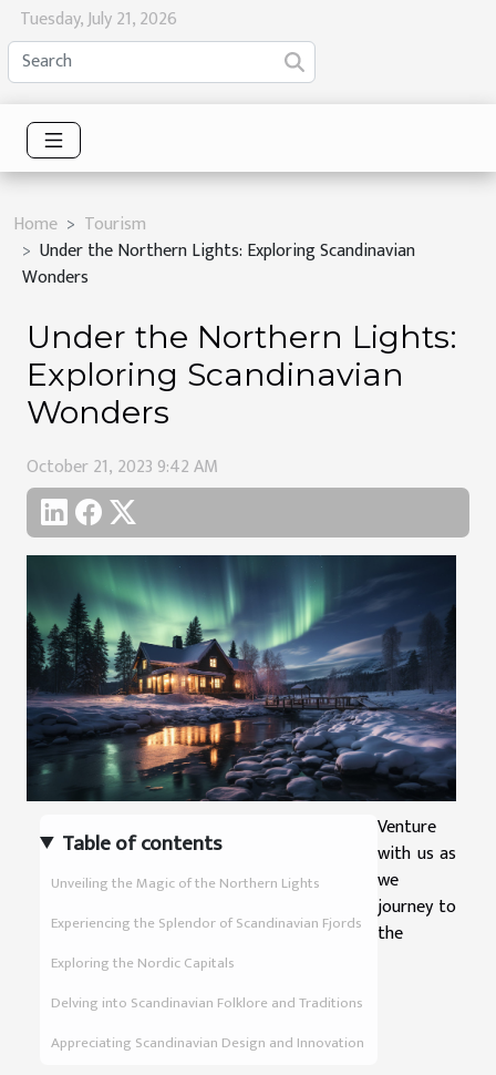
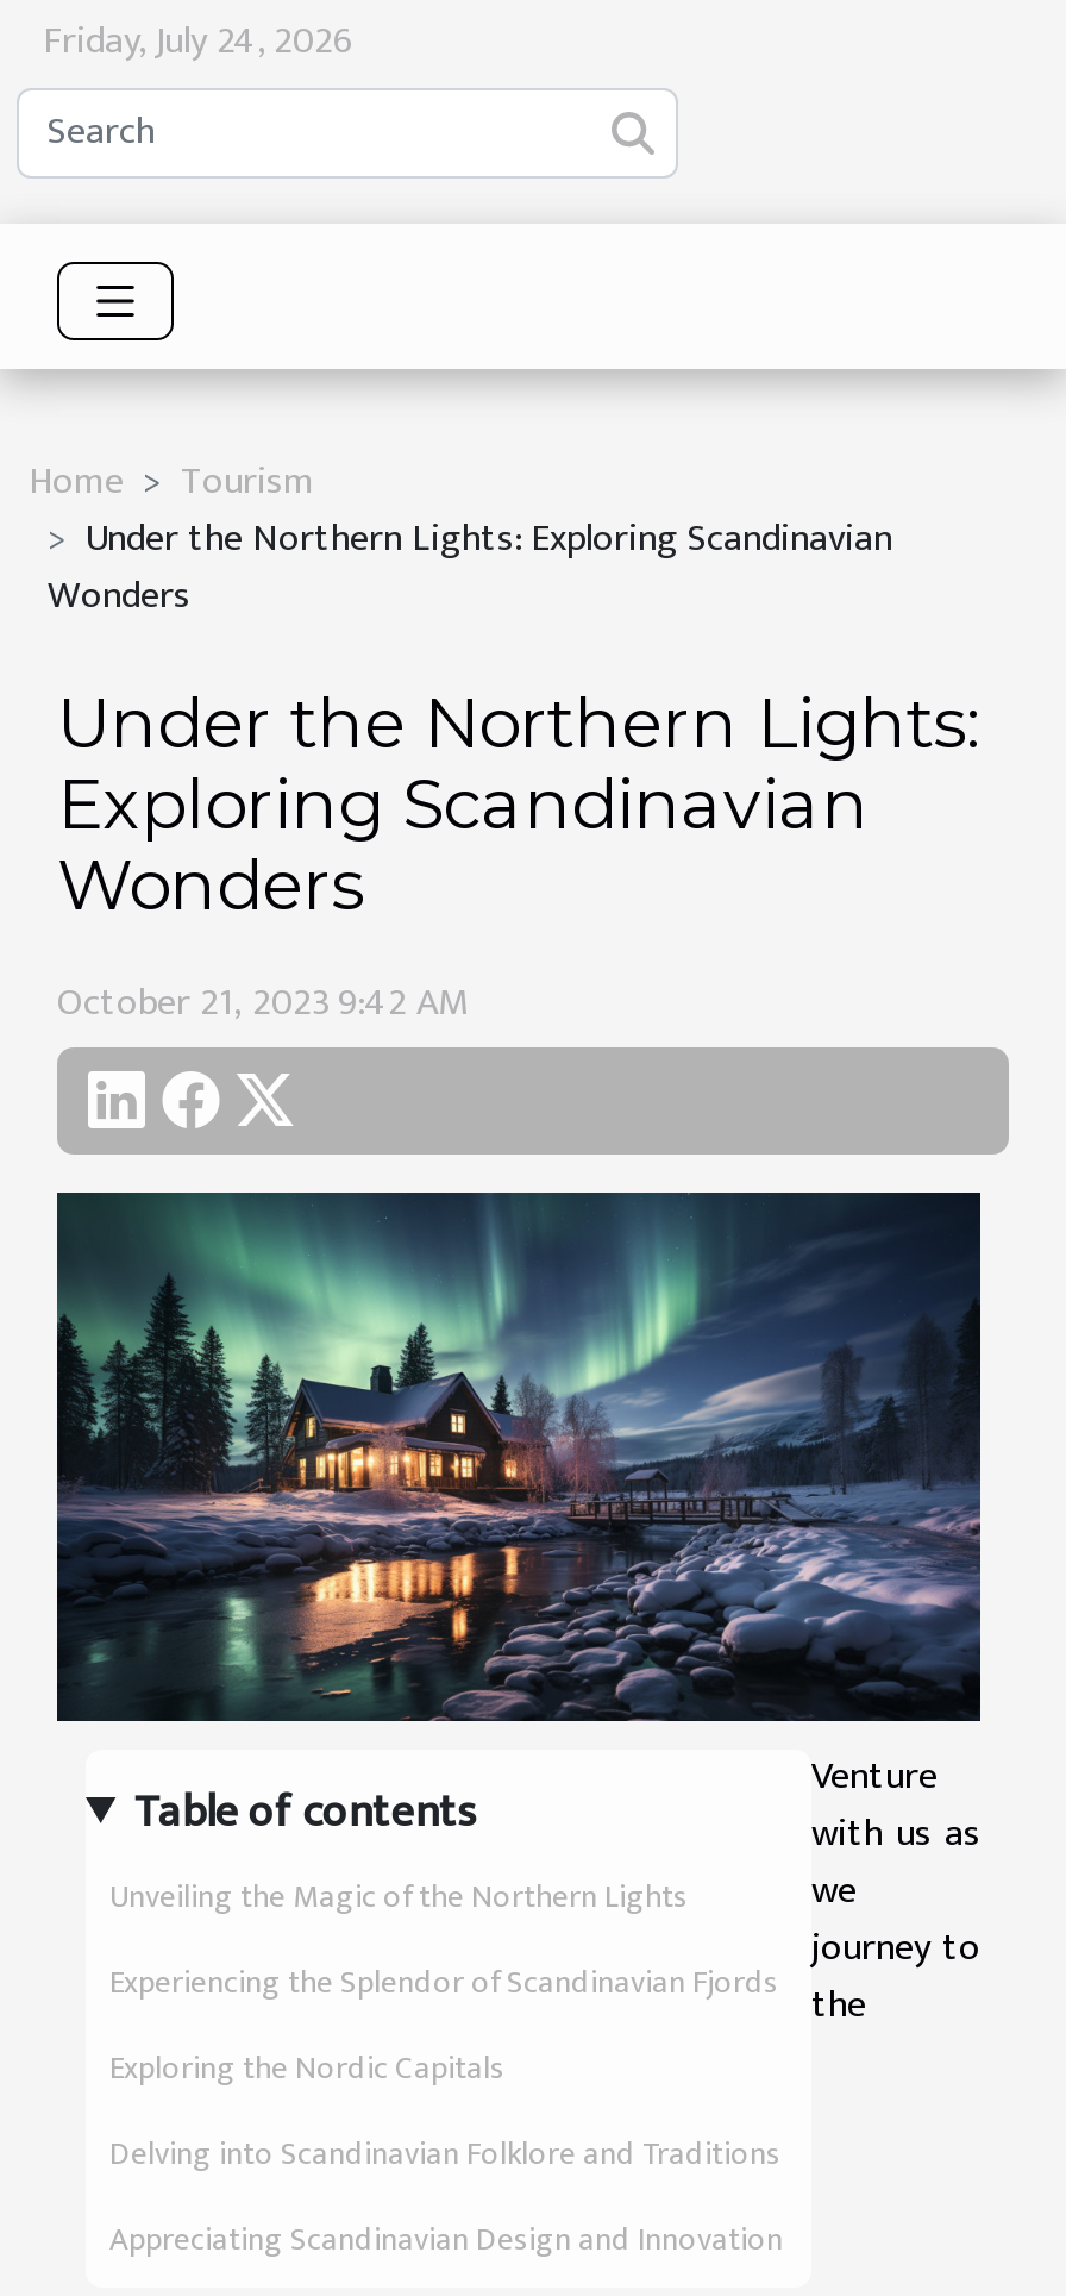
[20,4,177,34] Tuesday, July 21, 2026 -> [43,10,355,74] Friday, July 24, 2026

